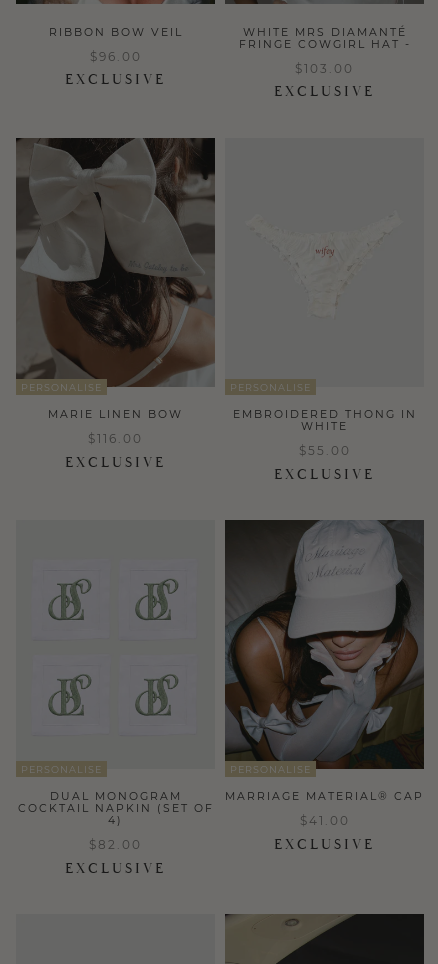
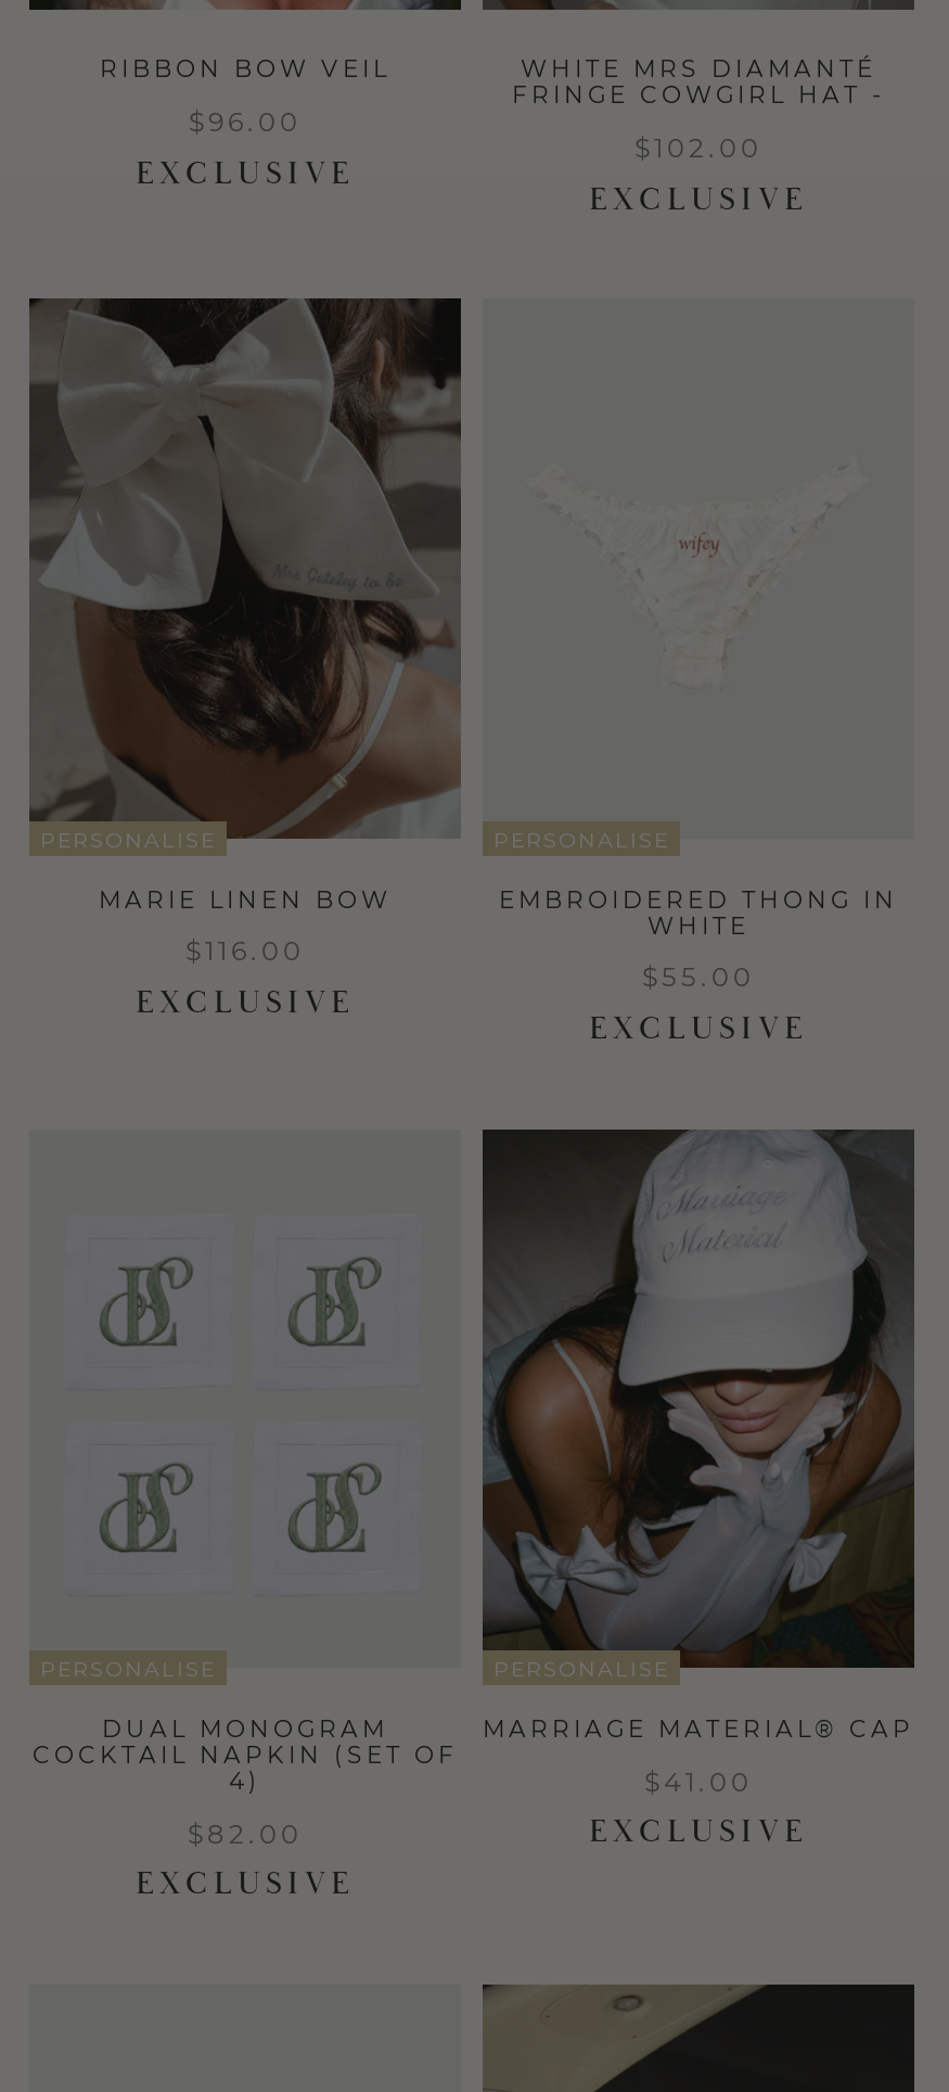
[295,60,354,75] $103.00 -> [634,131,762,164] $102.00

